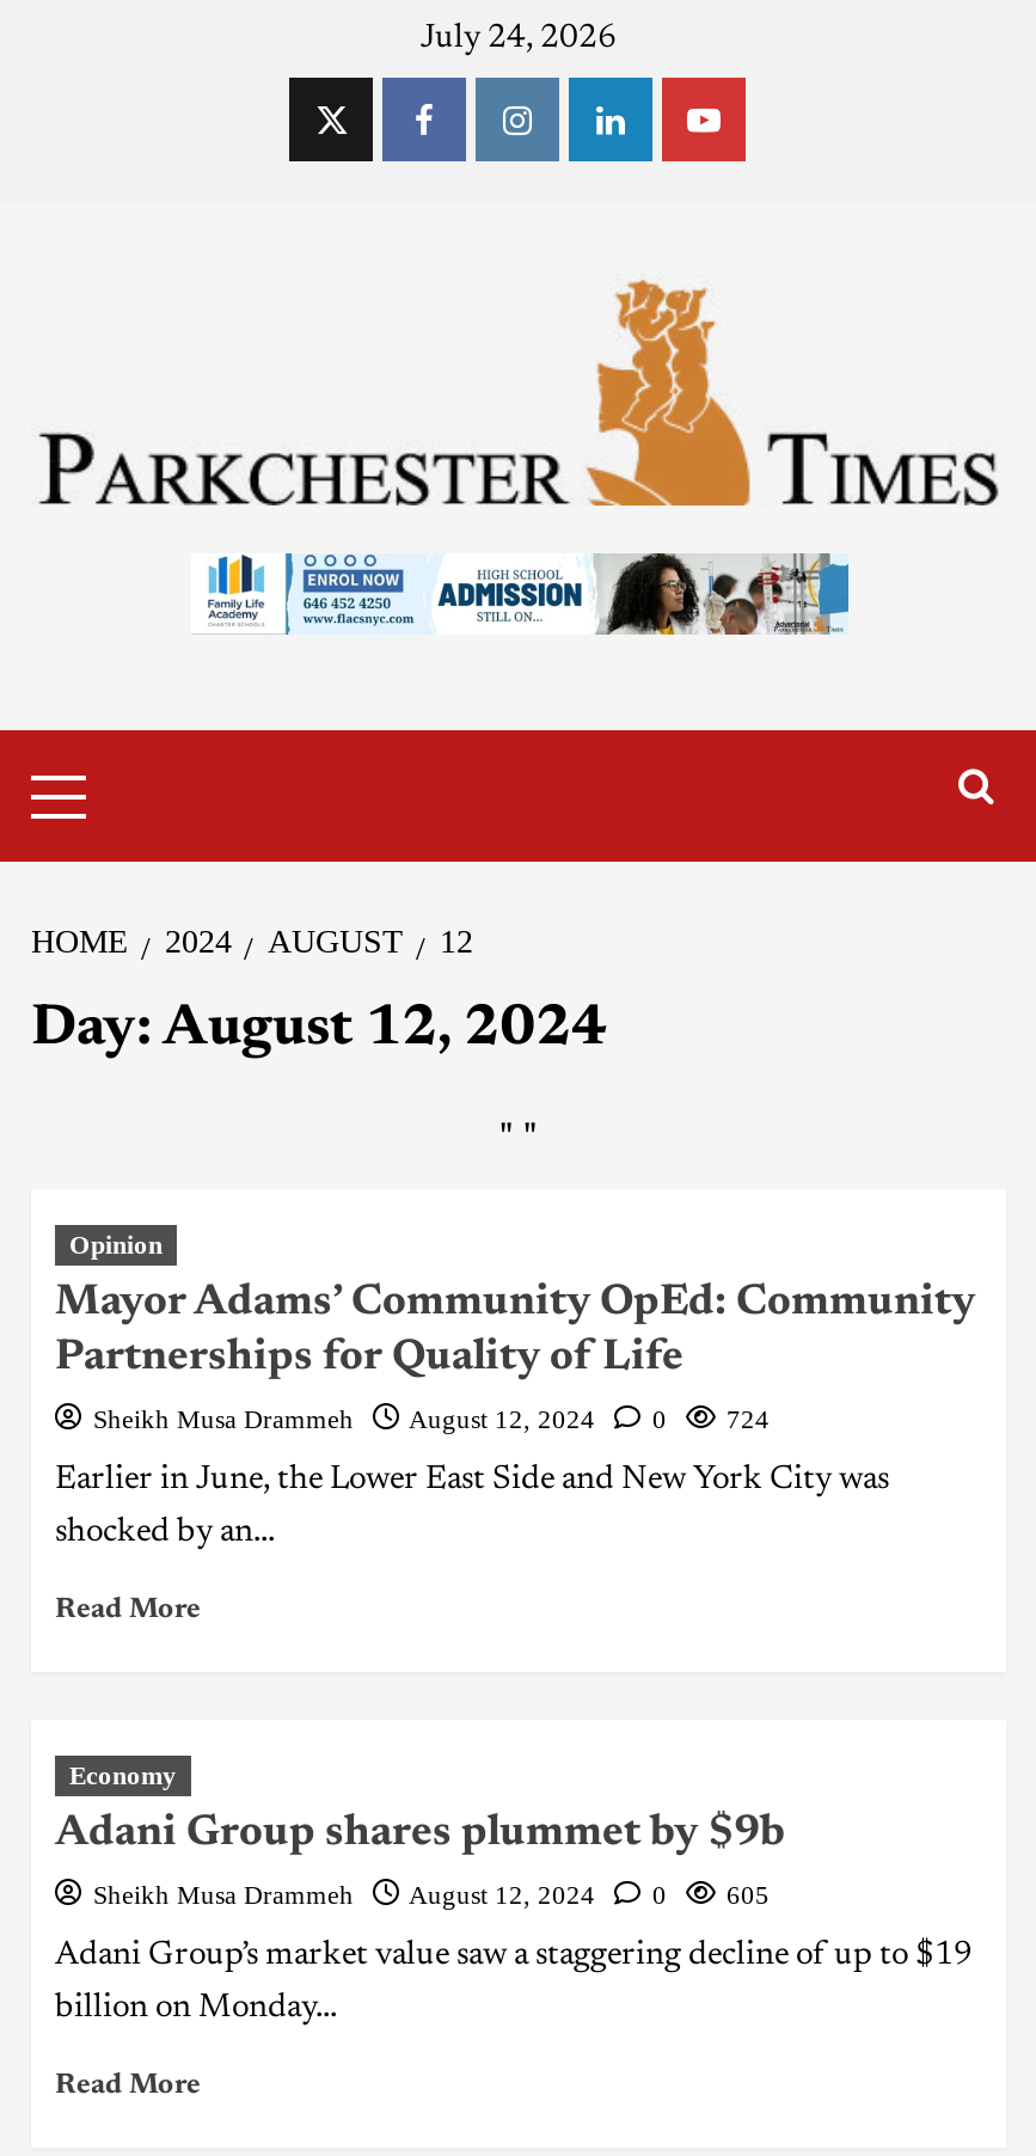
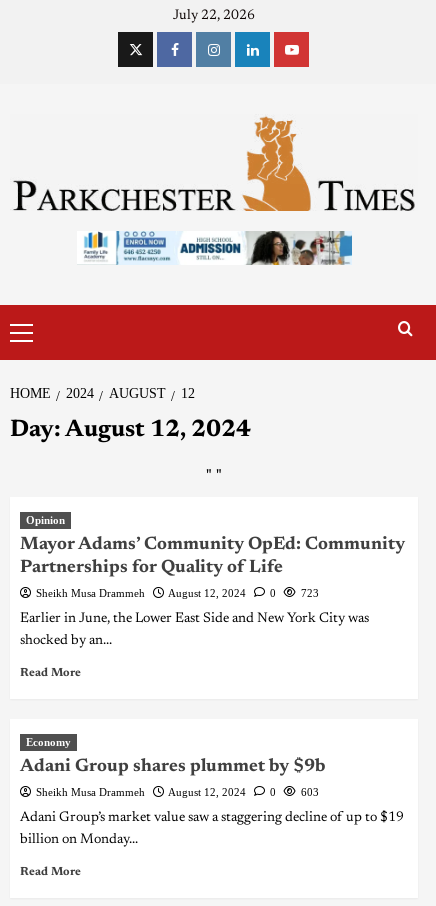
[421,23,617,56] July 24, 2026 -> [173,9,255,23] July 22, 2026
[727,1404,770,1433] 724 -> [301,587,319,599] 723
[727,1880,770,1908] 605 -> [301,786,319,798] 603

